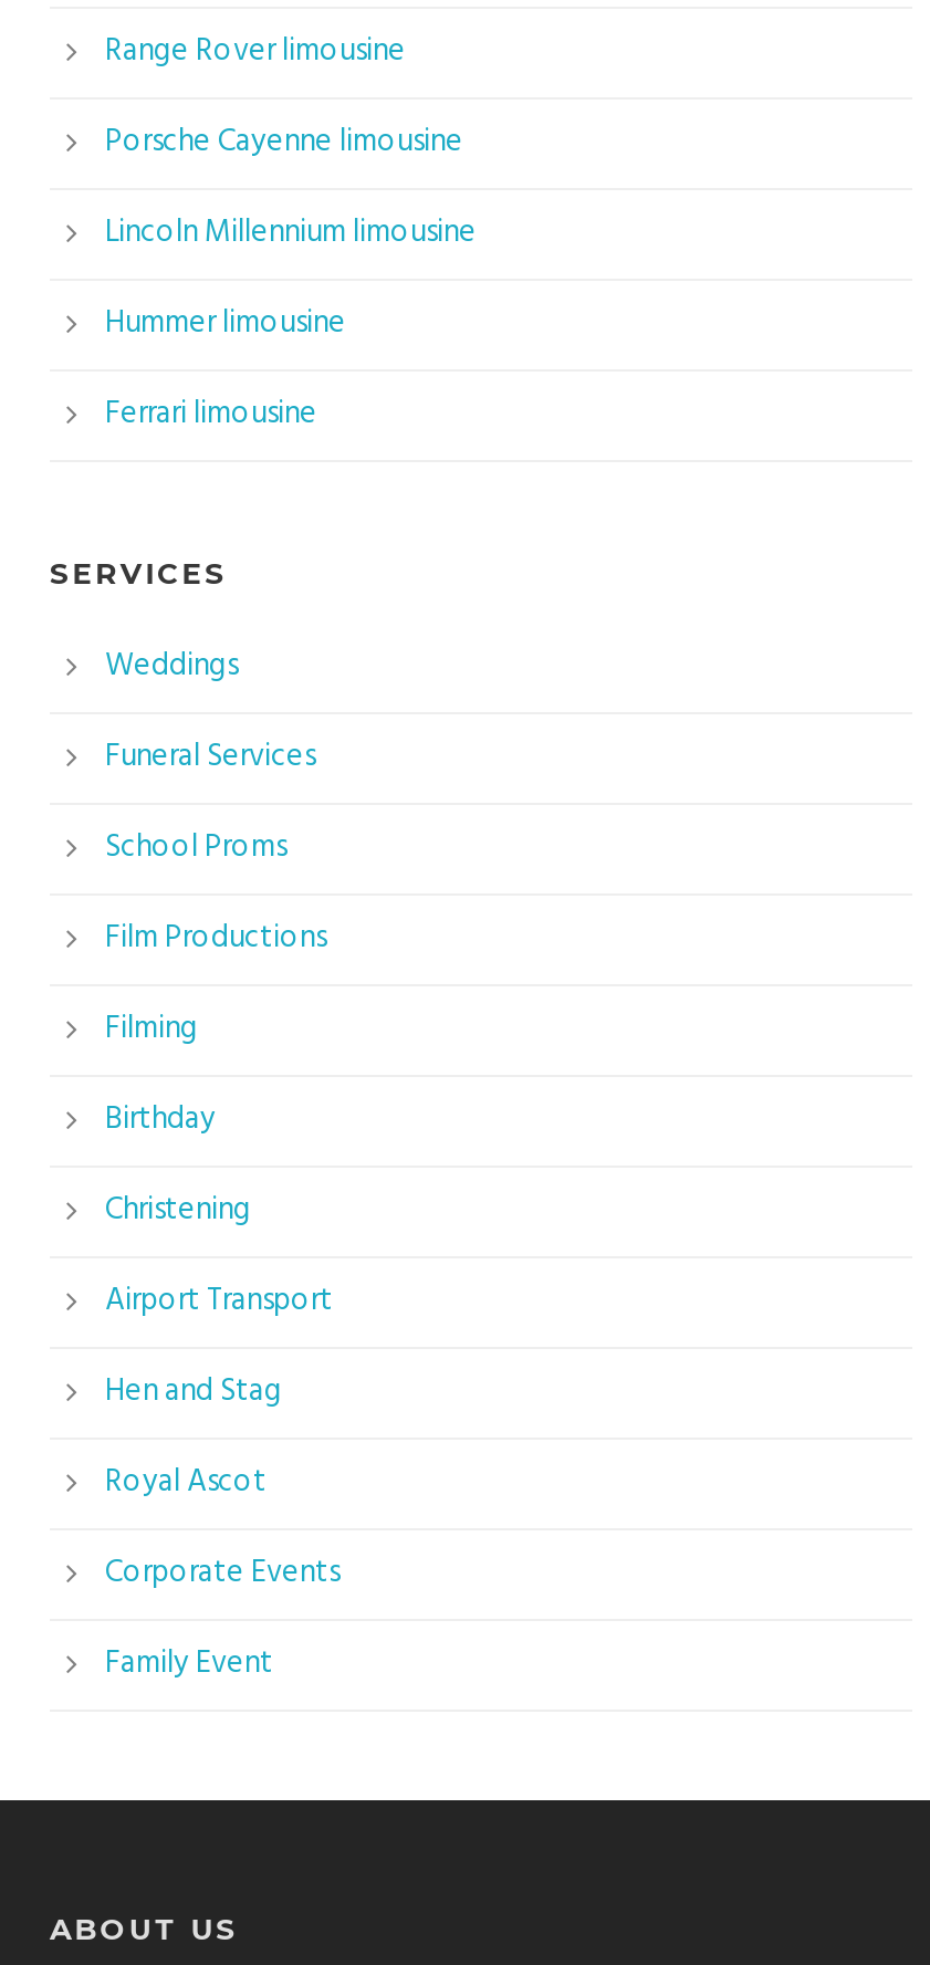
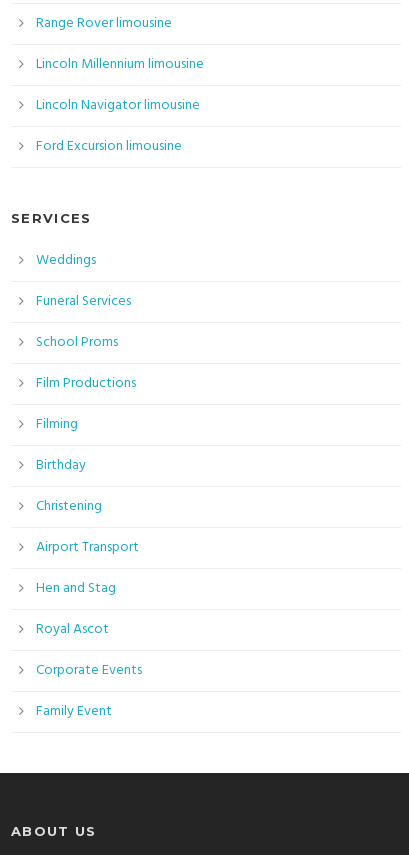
[105,118,463,169] Porsche Cayenne limousine -> none
[105,299,346,350] Hummer limousine -> [36,94,200,117] Lincoln Navigator limousine
[105,390,317,441] Ferrari limousine -> [36,135,182,158] Ford Excursion limousine

